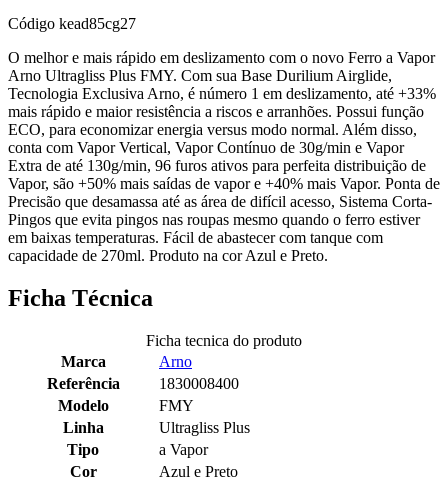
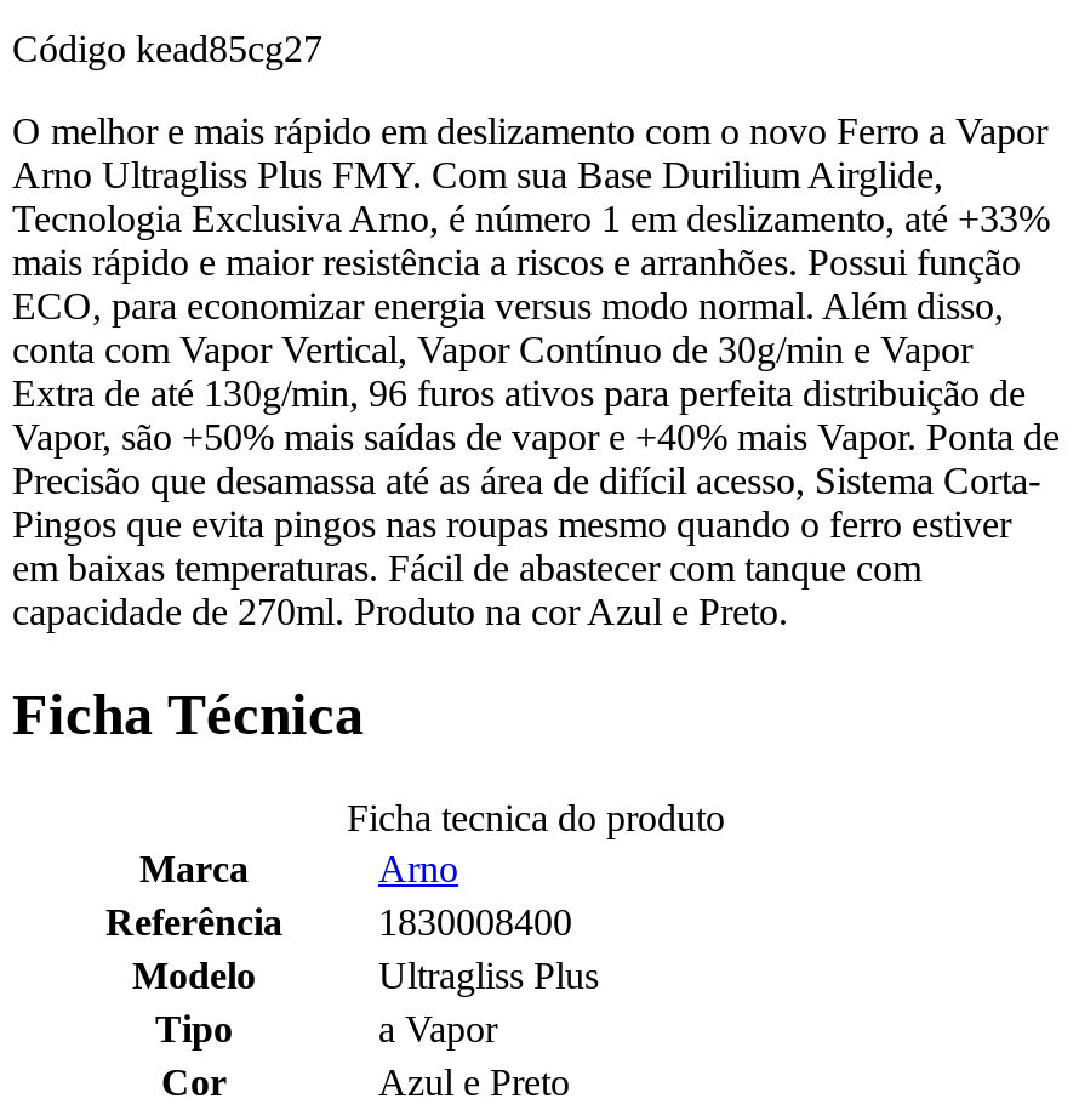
[62,397,194,436] FMY | Linha -> none

